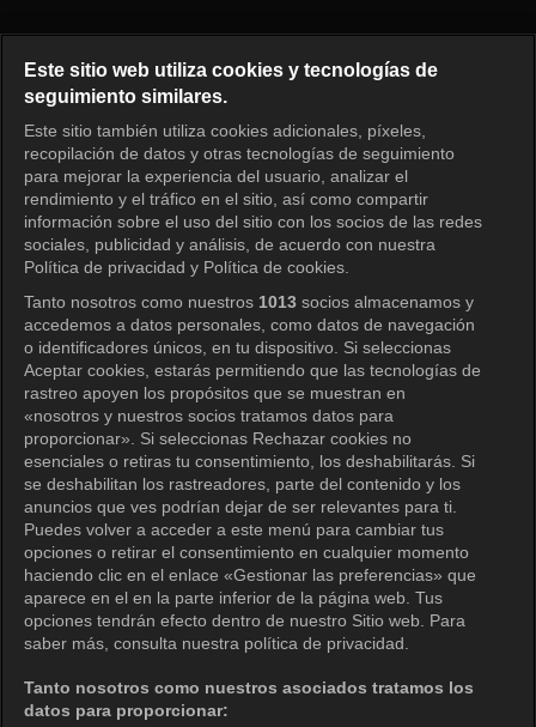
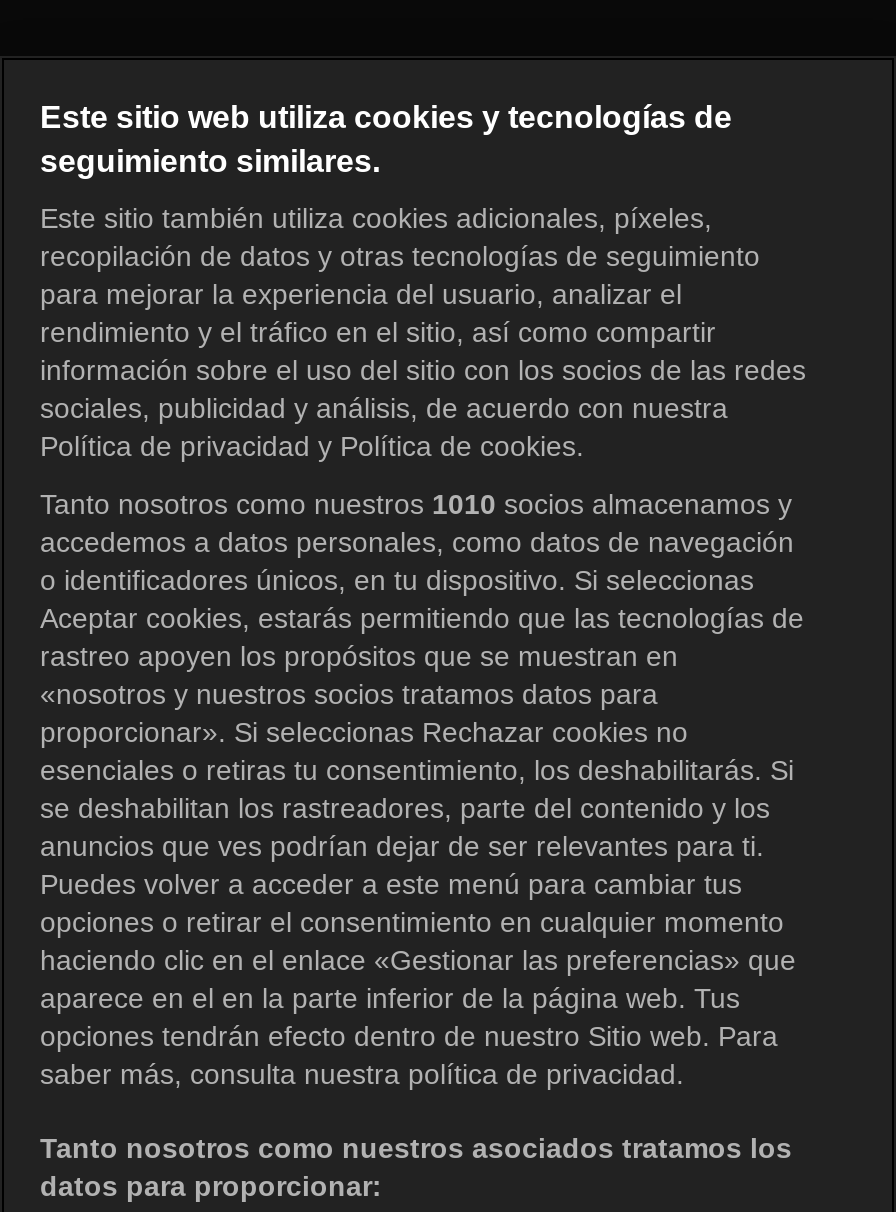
[24,292,474,311] Tanto nosotros como nuestros 1013 socios almacenamos y -> [40,488,792,520] Tanto nosotros como nuestros 1010 socios almacenamos y

